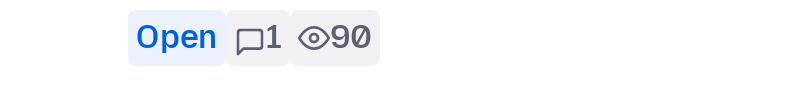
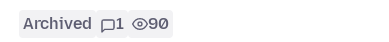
[136,19,218,57] Open -> [23,14,92,33] Archived

